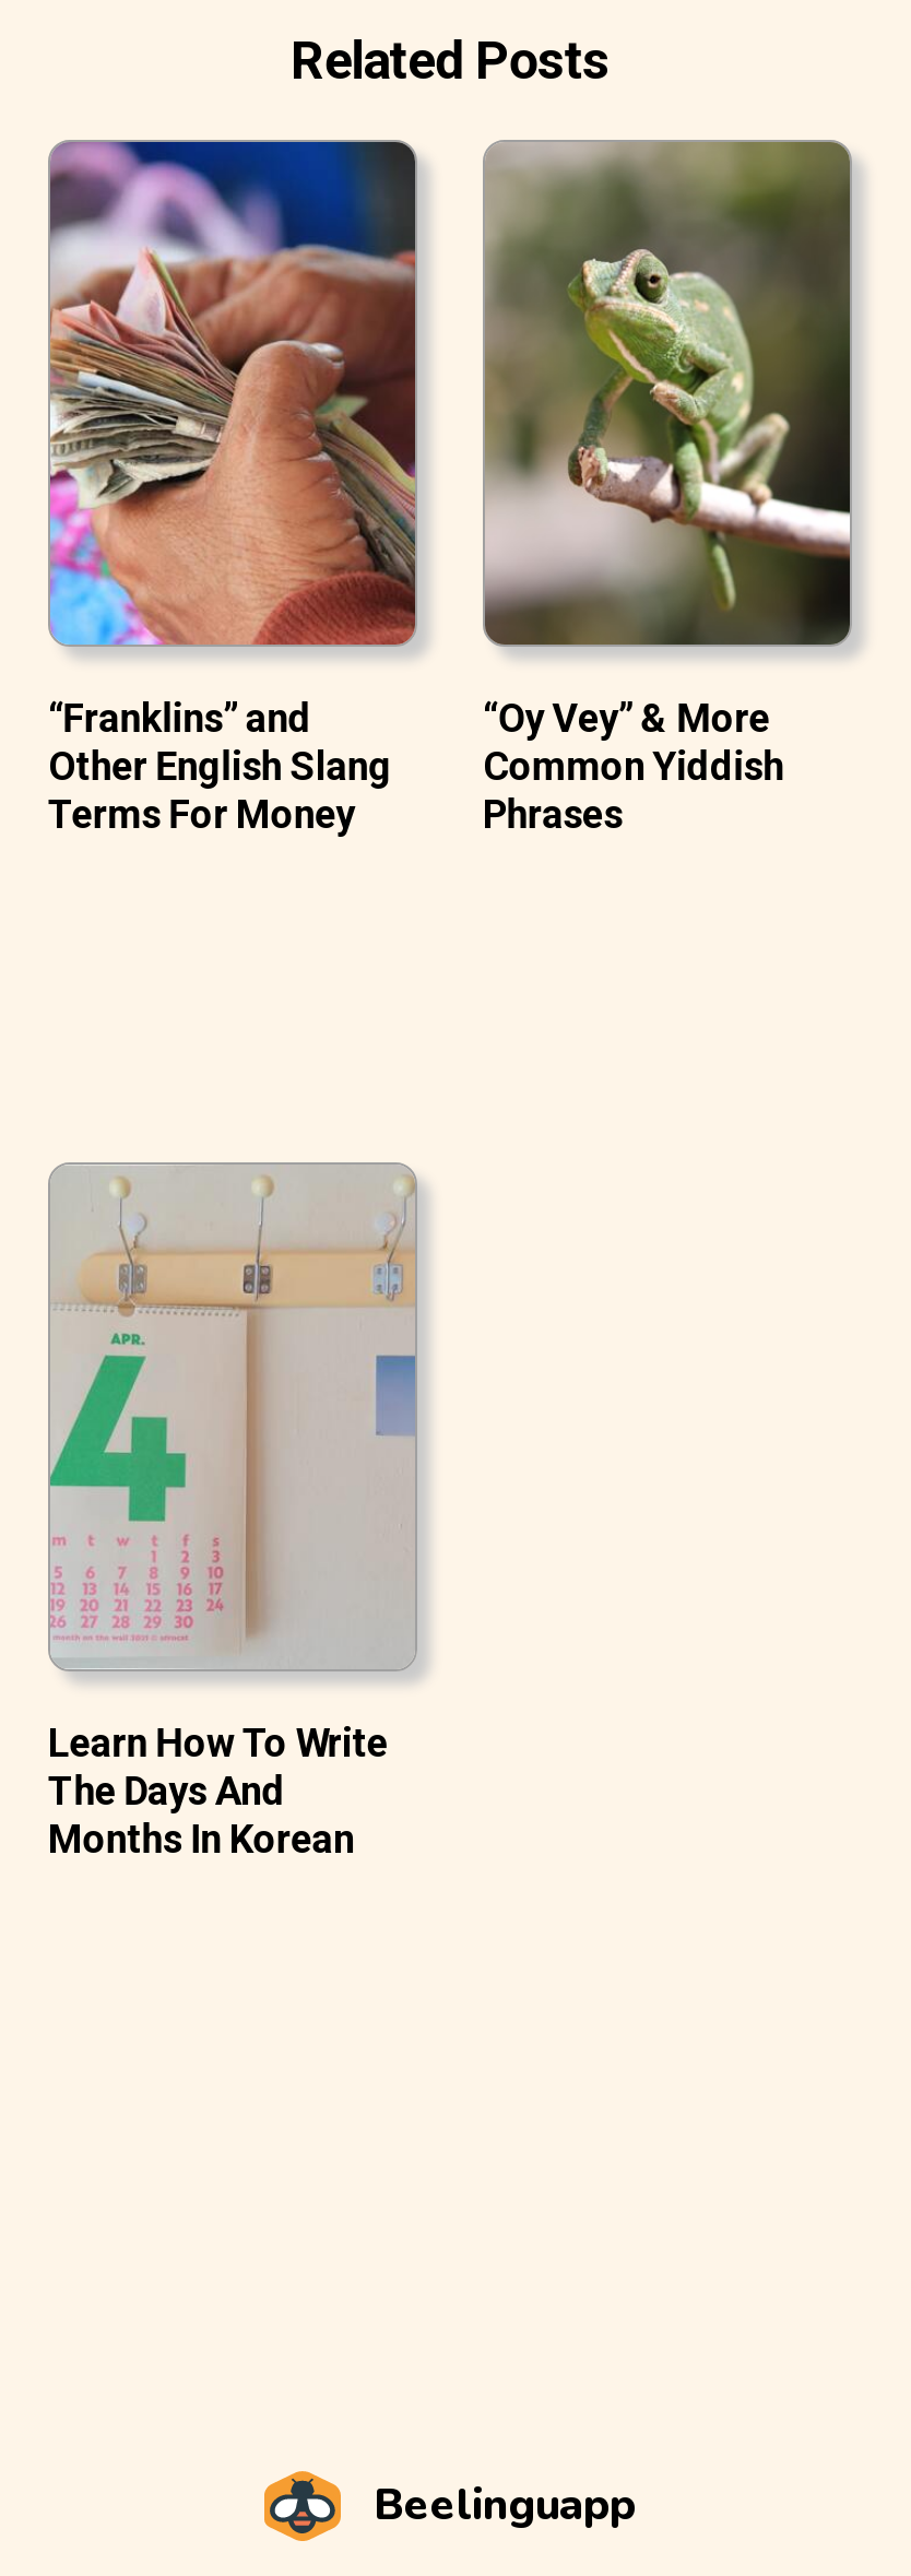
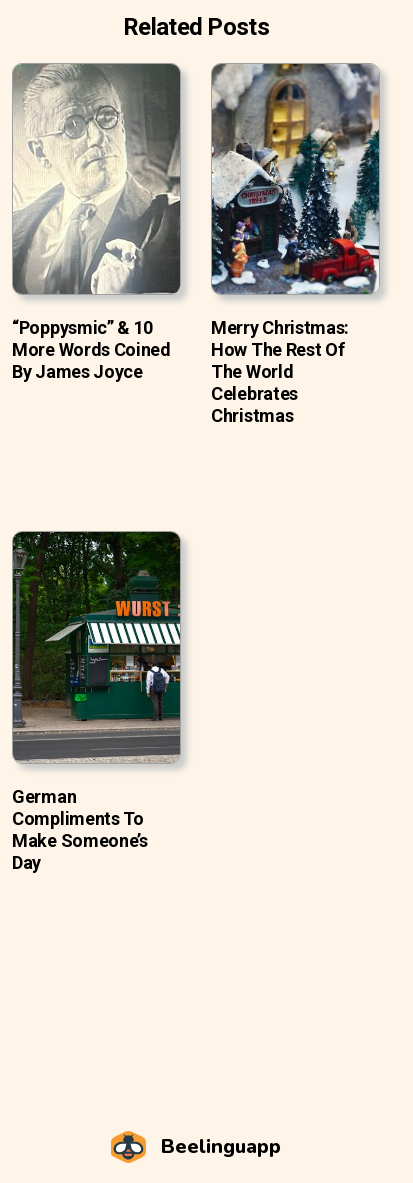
[48,140,417,838] [image] | “Franklins” and | Other English Slang | Terms For Money -> [12,63,181,382] [image] | “Poppysmic” & 10 | More Words Coined | By James Joyce
[483,140,852,838] [image] | “Oy Vey” & More | Common Yiddish | Phrases -> [211,63,379,426] [image] | Merry Christmas: | How The Rest Of | The World | Celebrates | Christmas
[48,1165,417,1862] [image] | Learn How To Write | The Days And | Months In Korean -> [12,531,181,873] [image] | German | Compliments To | Make Someone’s | Day

